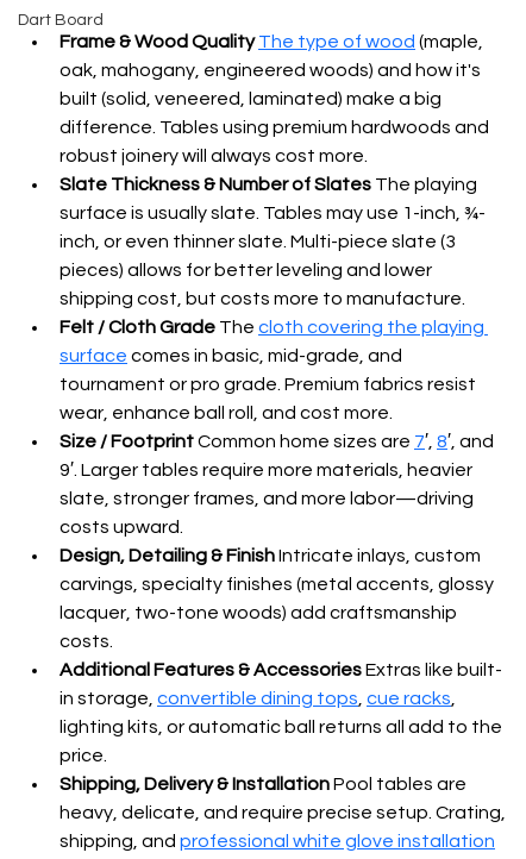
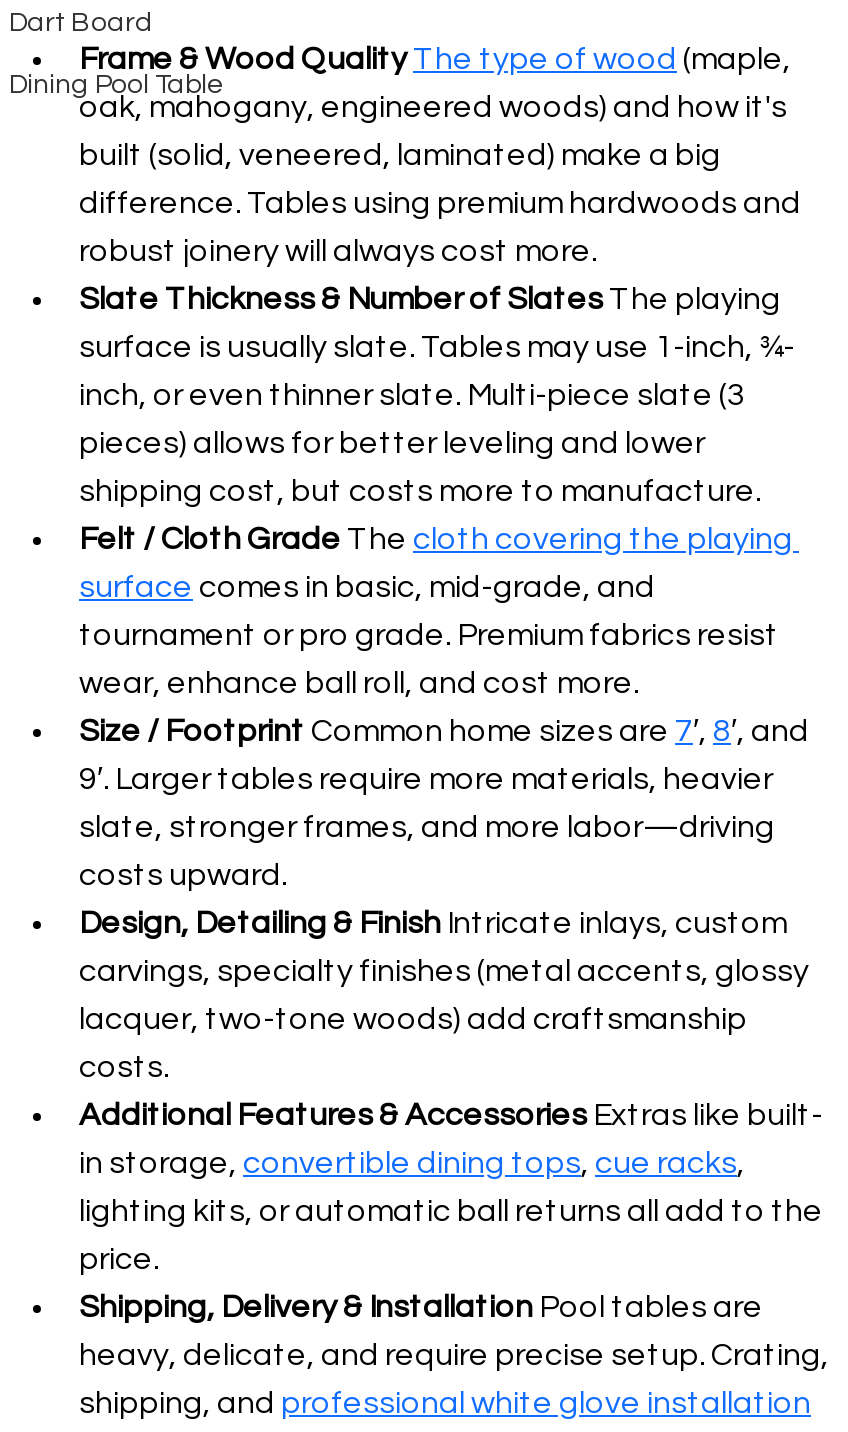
none -> [9,72,225,100] Dining Pool Table

